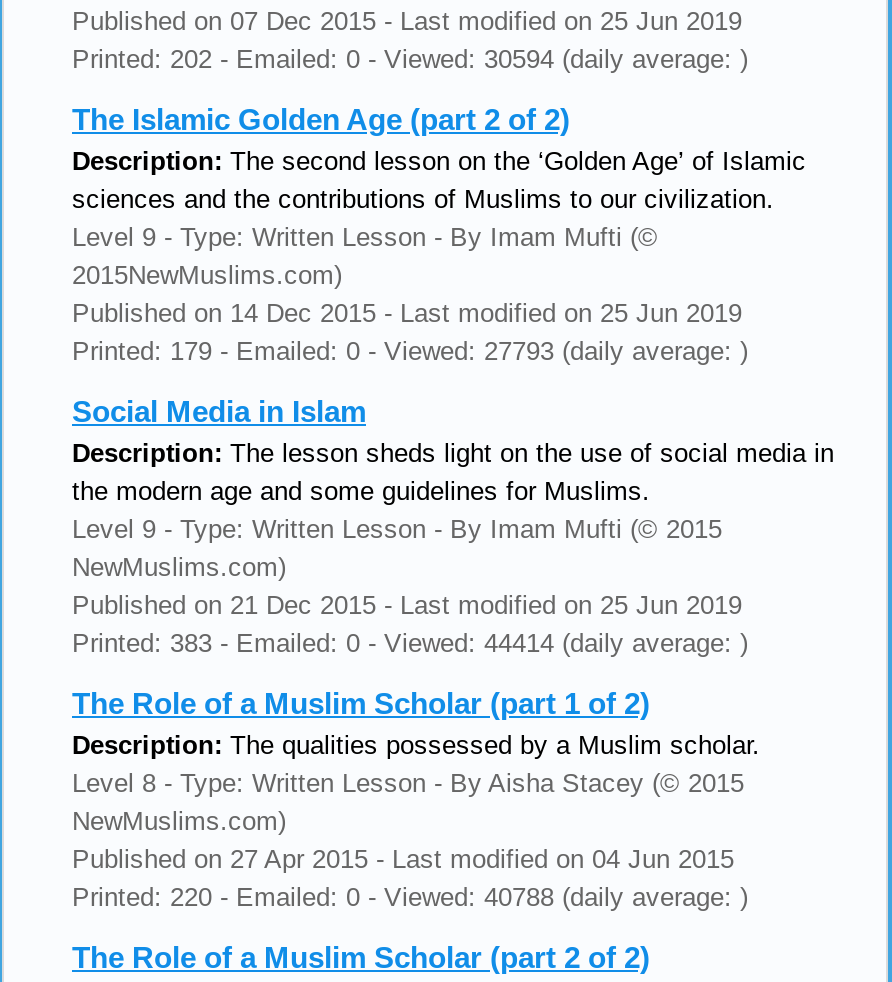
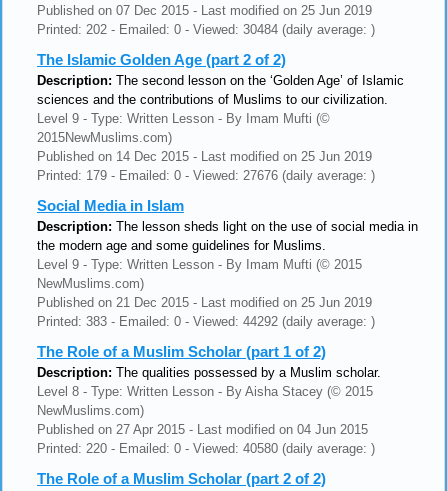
[72,44,748,74] Printed: 202 - Emailed: 0 - Viewed: 30594 (daily average: ) -> [37,22,375,37] Printed: 202 - Emailed: 0 - Viewed: 30484 (daily average: )
[72,336,748,366] Printed: 179 - Emailed: 0 - Viewed: 27793 (daily average: ) -> [37,168,375,183] Printed: 179 - Emailed: 0 - Viewed: 27676 (daily average: )
[72,628,748,658] Printed: 383 - Emailed: 0 - Viewed: 44414 (daily average: ) -> [37,314,375,329] Printed: 383 - Emailed: 0 - Viewed: 44292 (daily average: )
[72,882,748,912] Printed: 220 - Emailed: 0 - Viewed: 40788 (daily average: ) -> [37,441,375,456] Printed: 220 - Emailed: 0 - Viewed: 40580 (daily average: )

